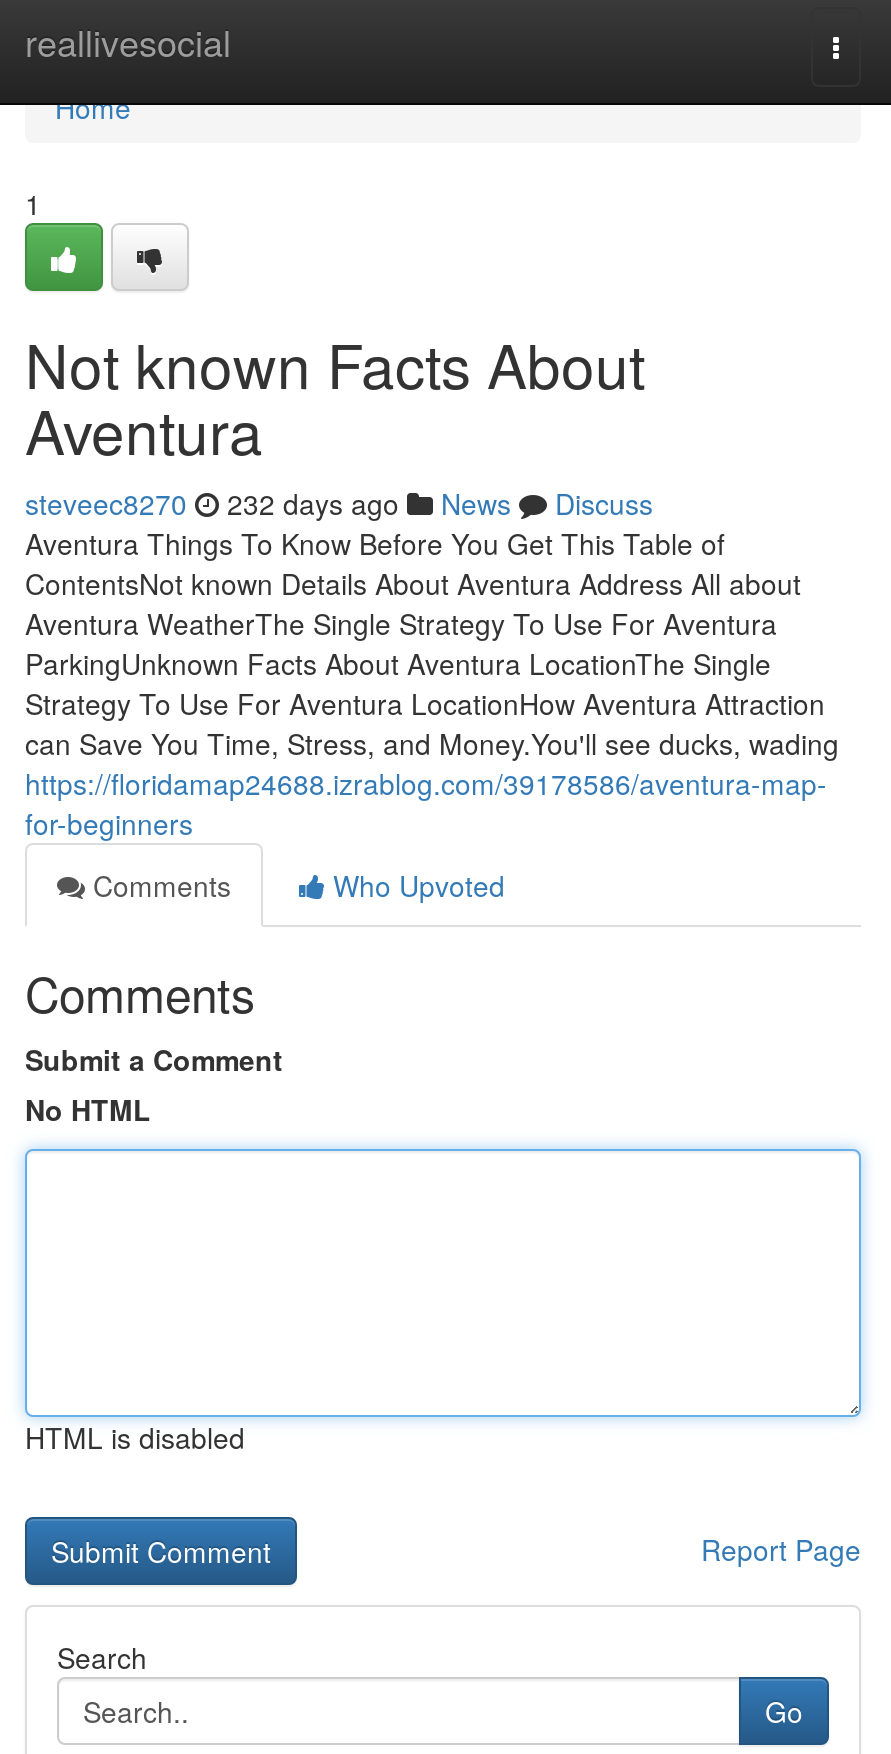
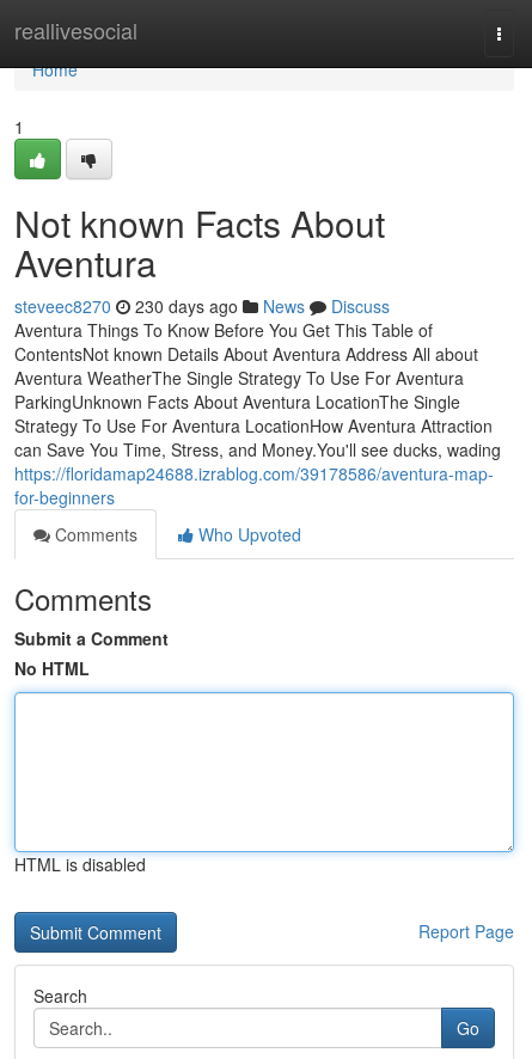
[25,483,653,523] steveec8270 232 days ago News Discuss -> [14,294,390,318] steveec8270 230 days ago News Discuss

